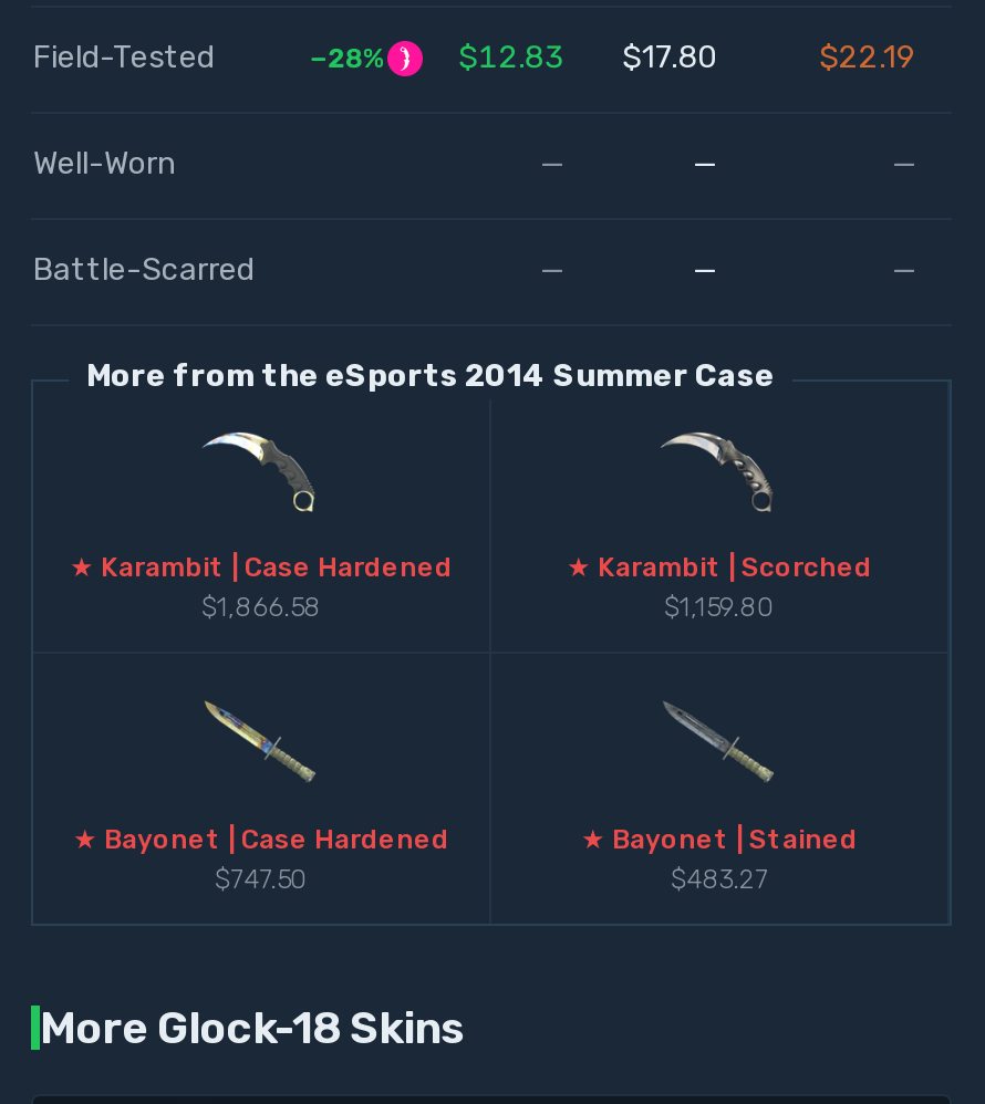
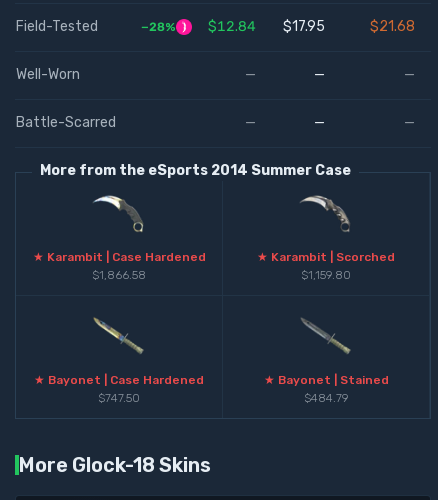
[458,39,564,76] $12.83 -> [208,18,256,35] $12.84
[622,39,717,76] $17.80 -> [283,18,325,35] $17.95
[819,39,916,76] $22.19 -> [370,18,415,35] $21.68
[671,864,768,895] $483.27 -> [303,391,348,405] $484.79

